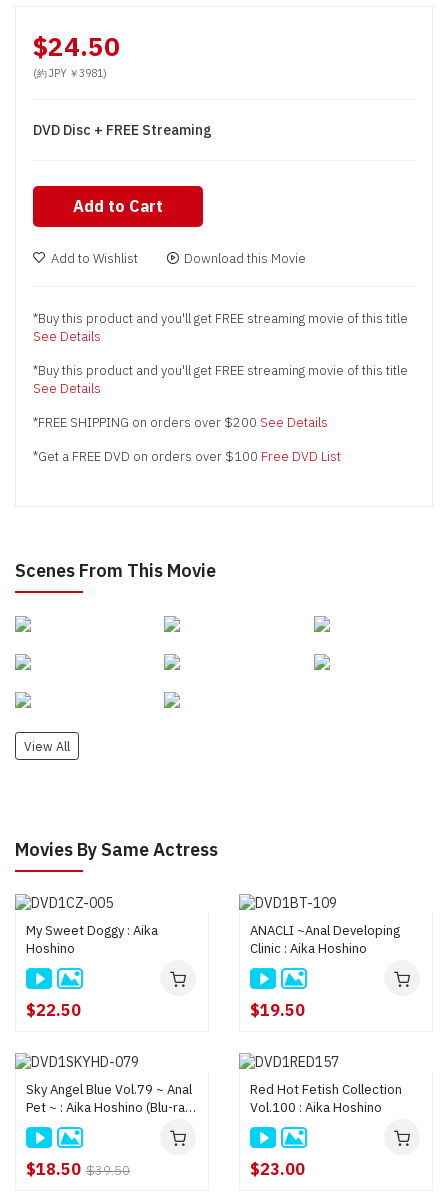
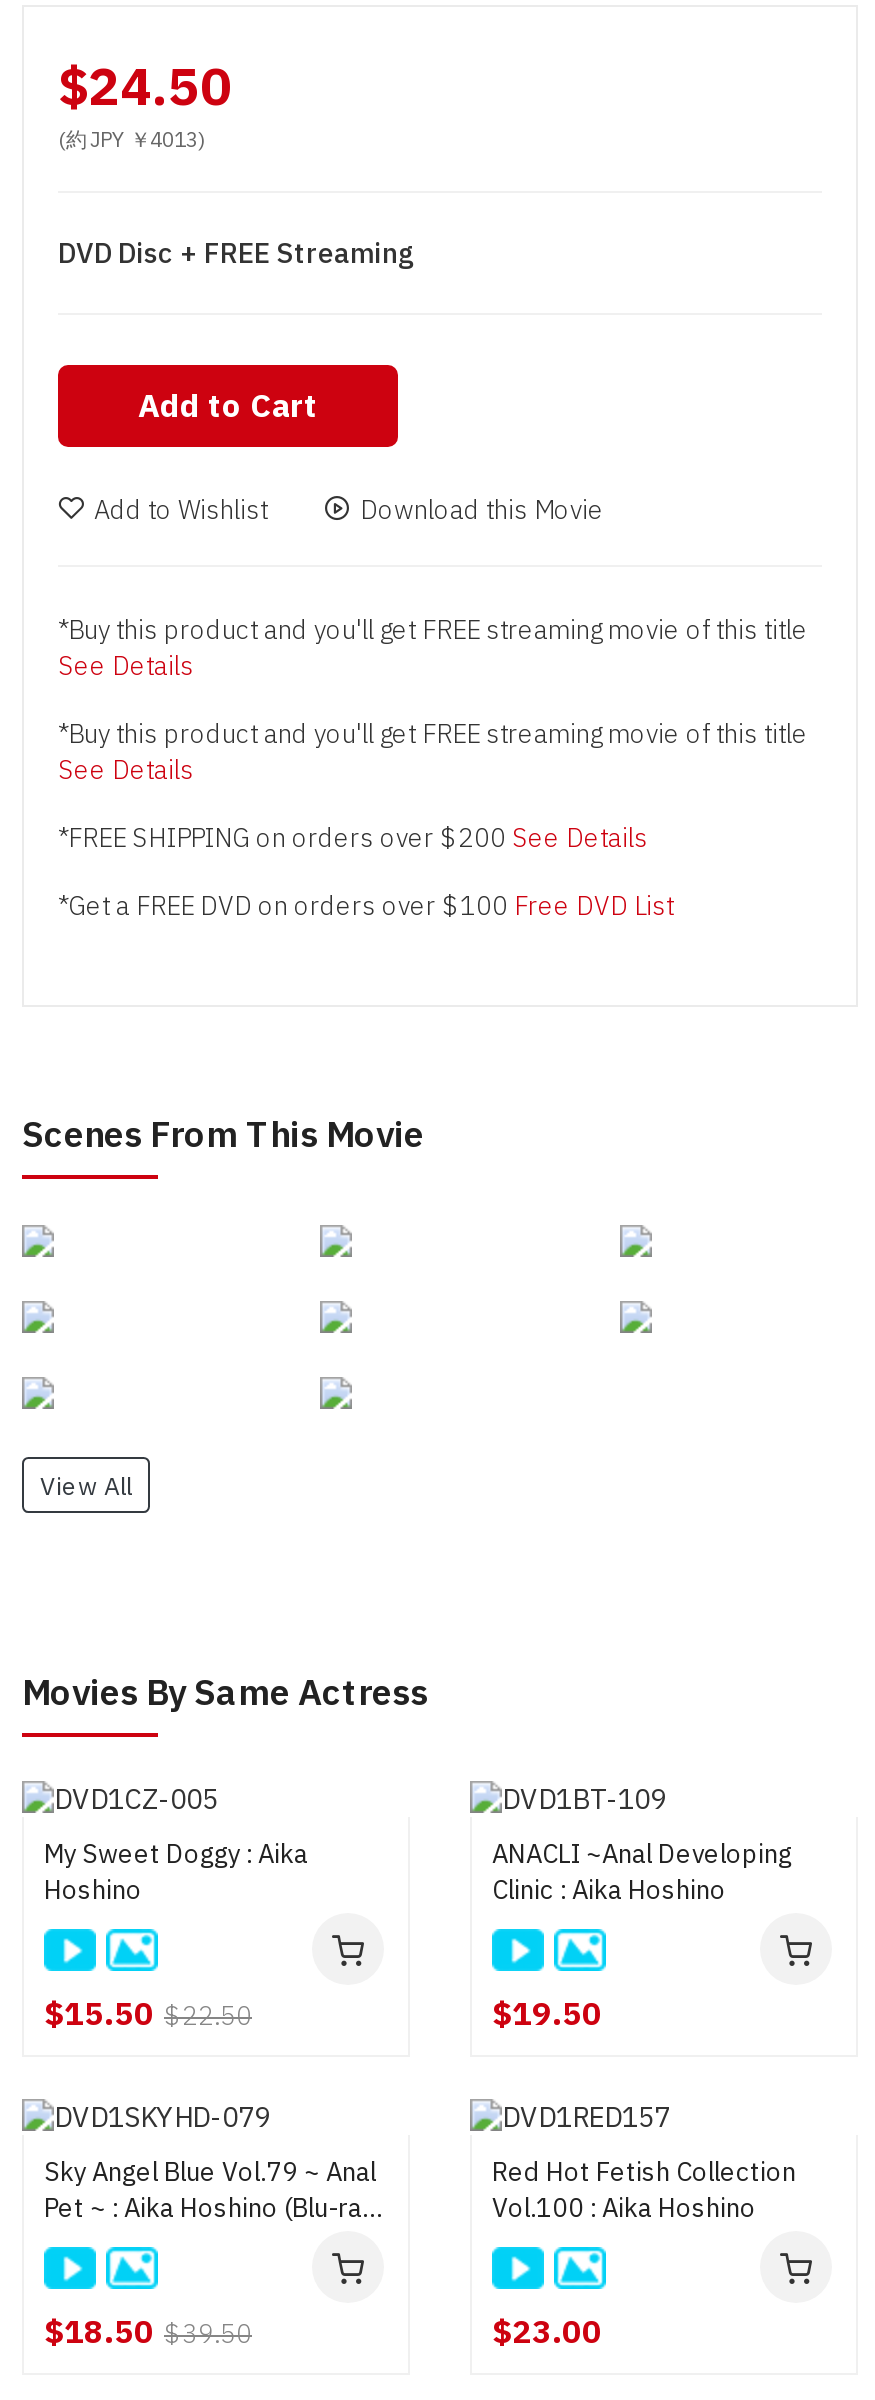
[33,66,107,80] (約 JPY ￥3981) -> [58,125,206,153] (約 JPY ￥4013)
[26,1000,81,1020] $22.50 -> [44,1992,252,2032] $15.50 $22.50

